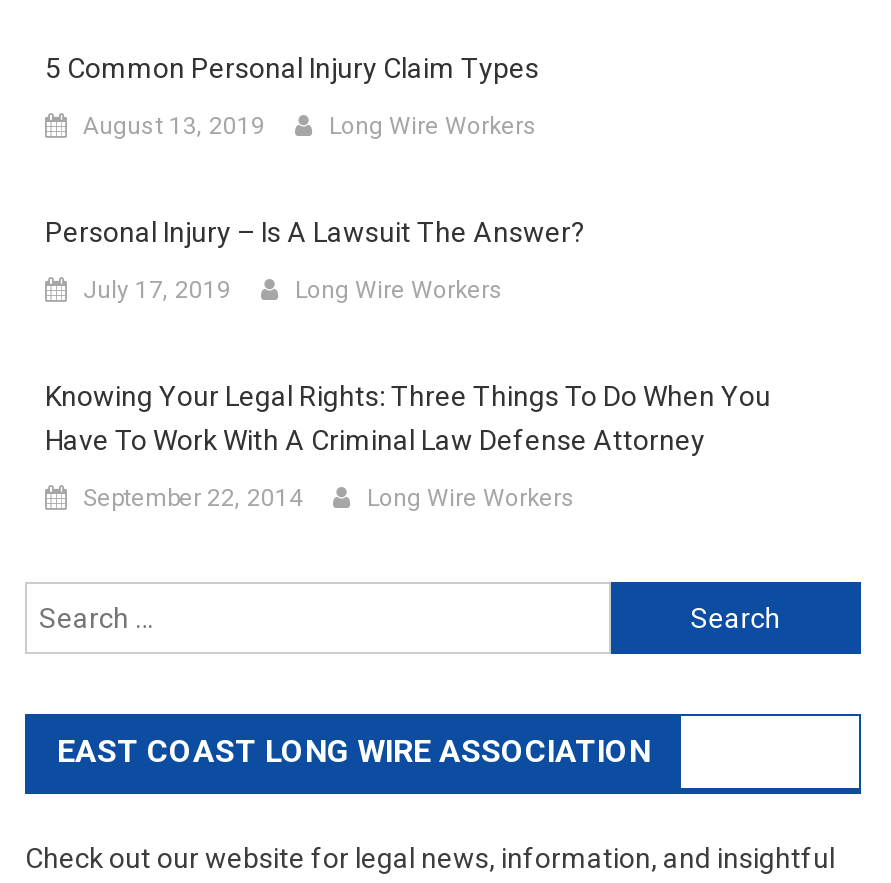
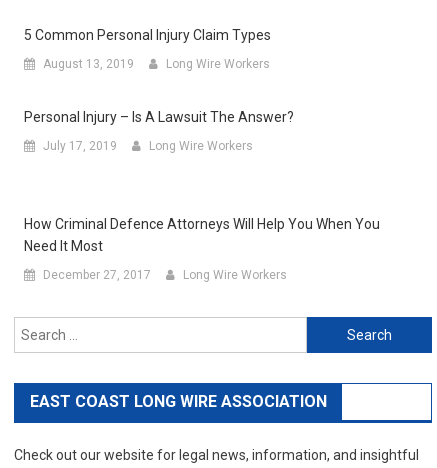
[45,380,771,456] Knowing Your Legal Rights: Three Things To Do When You | Have To Work With A Criminal Law Defense Attorney -> [24,216,380,254] How Criminal Defence Attorneys Will Help You When You | Need It Most
[83,484,303,512] September 22, 2014 -> [43,268,151,282] December 27, 2017

